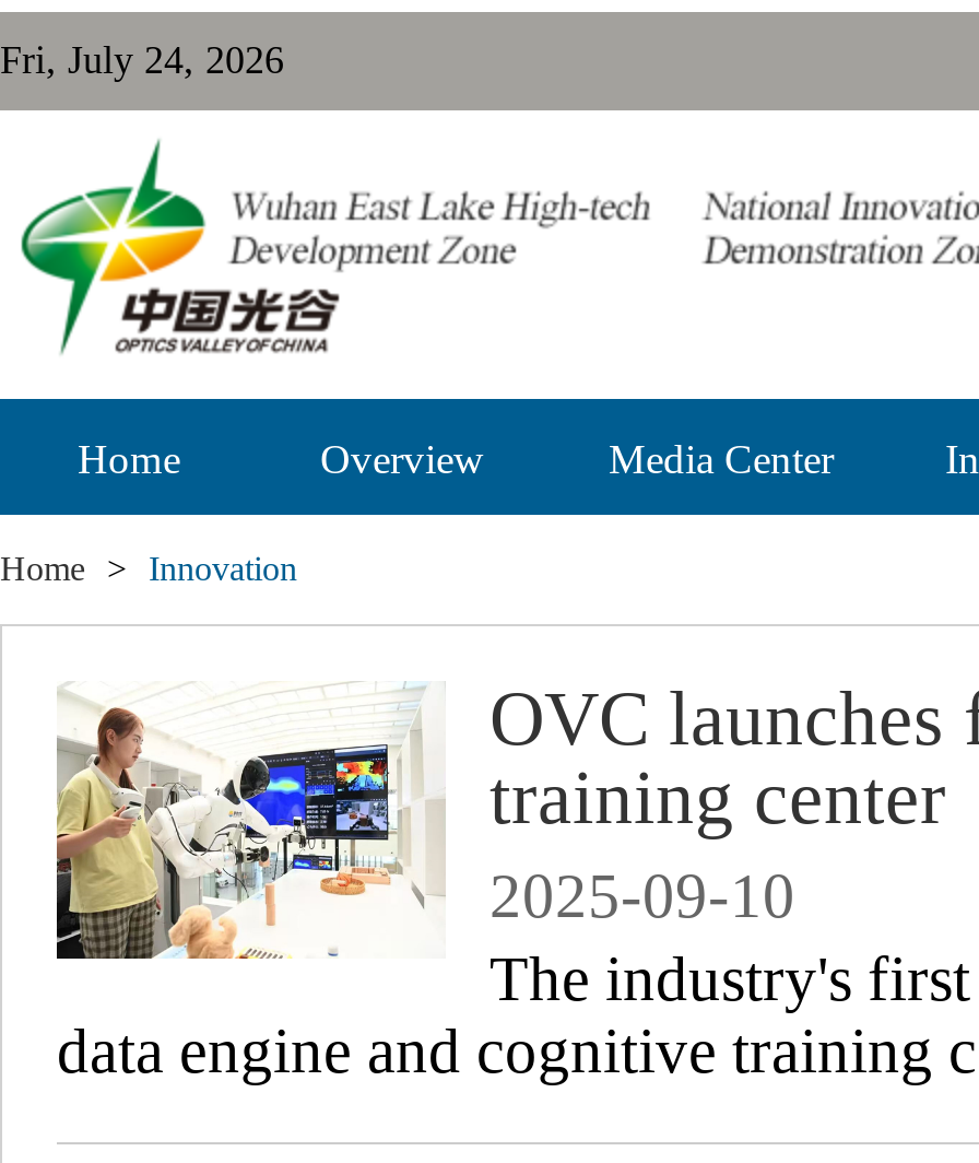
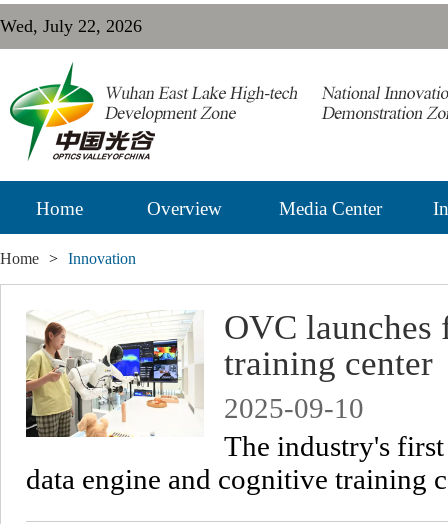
[0,38,284,82] Fri, July 24, 2026 -> [0,16,142,36] Wed, July 22, 2026

